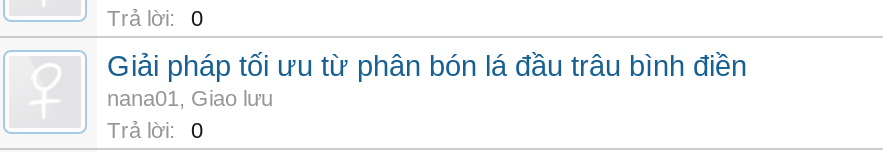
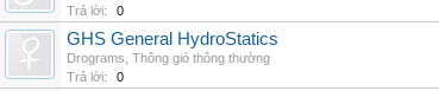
[107,50,747,110] Giải pháp tối ưu từ phân bón lá đầu trâu bình điền | nana01, Giao lưu -> [67,30,278,65] GHS General HydroStatics | Drograms, Thông gió thông thường

